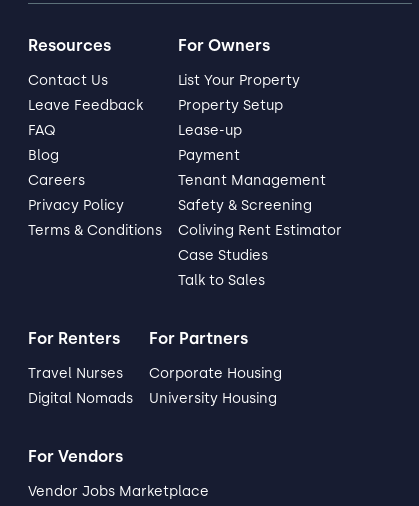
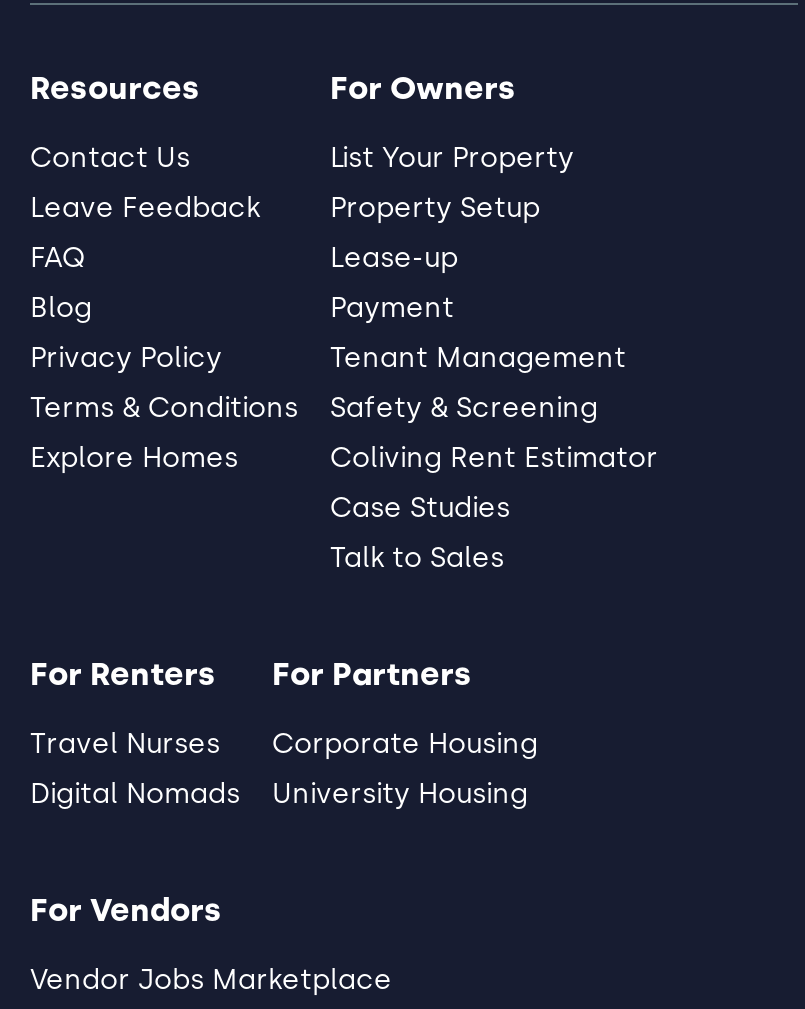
[28,172,85,189] Careers -> none
moved [28,197,162,239] -> [30,341,298,425]: Privacy Policy | Terms & Conditions
none -> [30,441,238,475] Explore Homes

